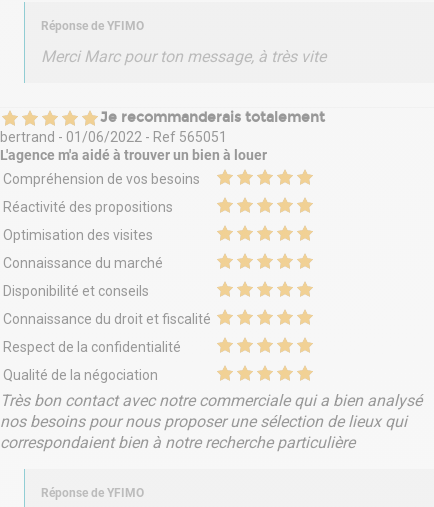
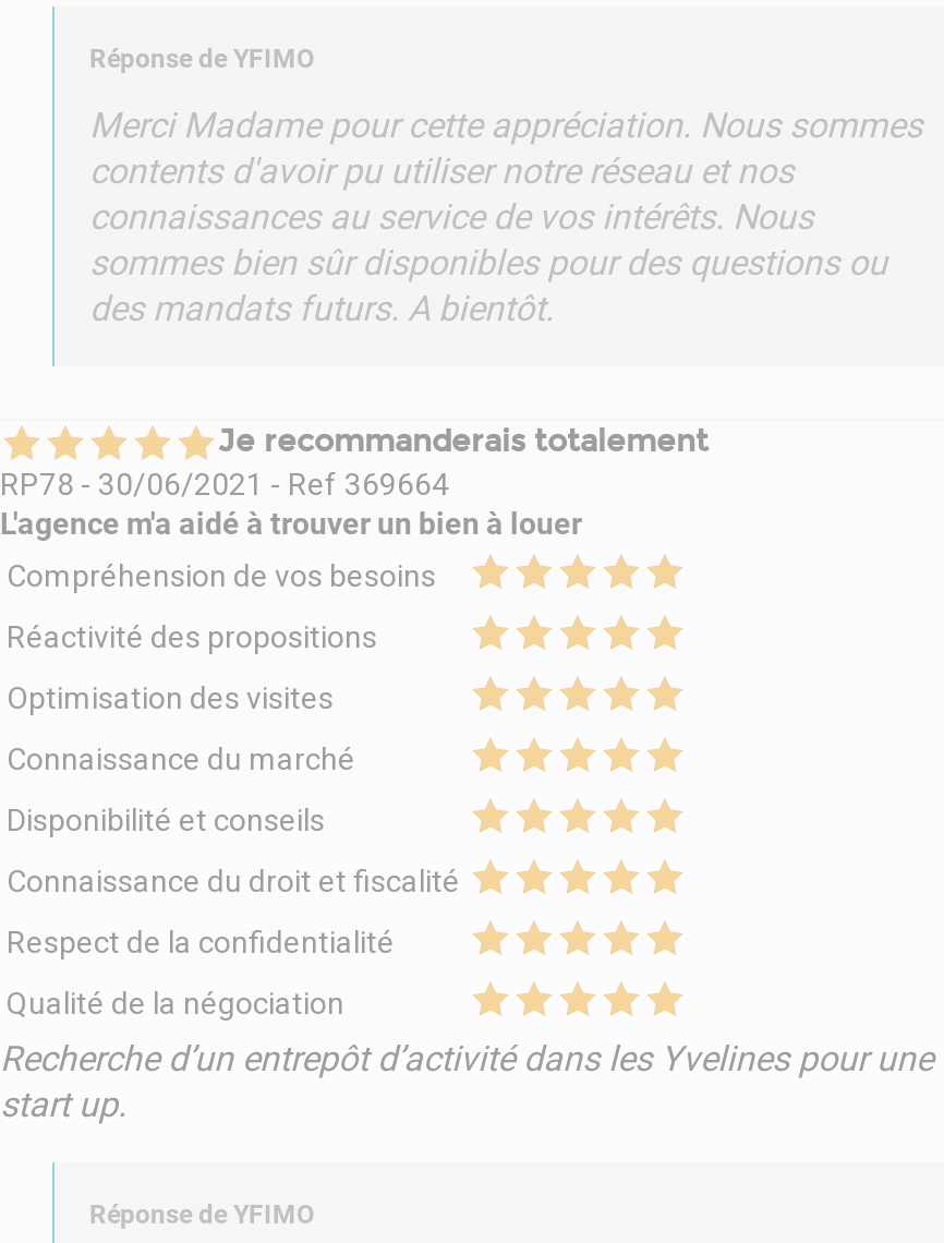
[41,47,326,66] Merci Marc pour ton message, à très vite -> [89,104,922,329] Merci Madame pour cette appréciation. Nous sommes | contents d'avoir pu utiliser notre réseau et nos | connaissances au service de vos intérêts. Nous | sommes bien sûr disponibles pour des questions ou | des mandats futurs. A bientôt.
moved [100,109,325,126] -> [218,423,709,460]: Je recommanderais totalement
[0,129,227,145] bertrand - 01/06/2022 - Ref 565051 -> [0,466,449,501] RP78 - 30/06/2021 - Ref 369664
moved [0,147,267,383] -> [0,506,582,1020]: L'agence m'a aidé à trouver un bien à louer | Compréhension de vos besoins | Réactivité des propositions | ... | Respect de la confidentialité | Qualité de la négociation
[0,391,422,452] Très bon contact avec notre commerciale qui a bien analysé | nos besoins pour nous proposer une sélection de lieux qui | correspondaient bien à notre recherche particulière -> [0,1038,933,1125] Recherche d’un entrepôt d’activité dans les Yvelines pour une | start up.

